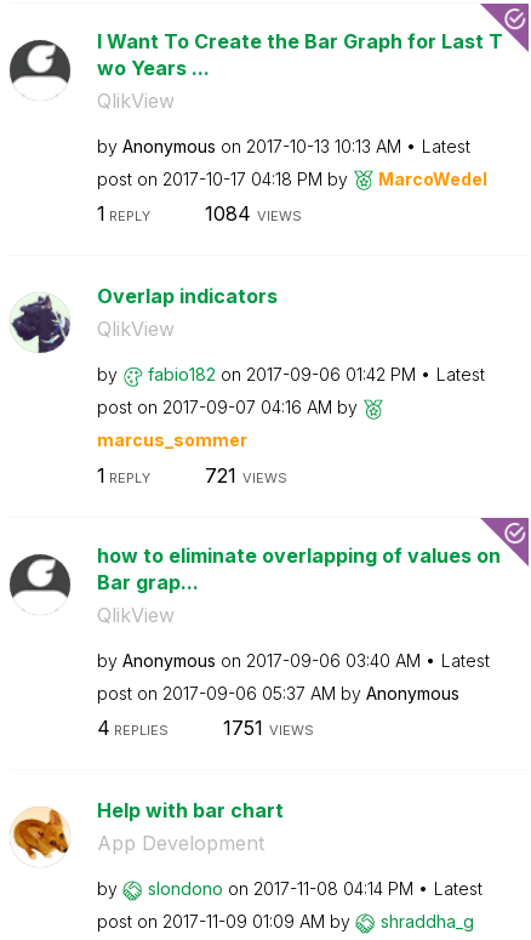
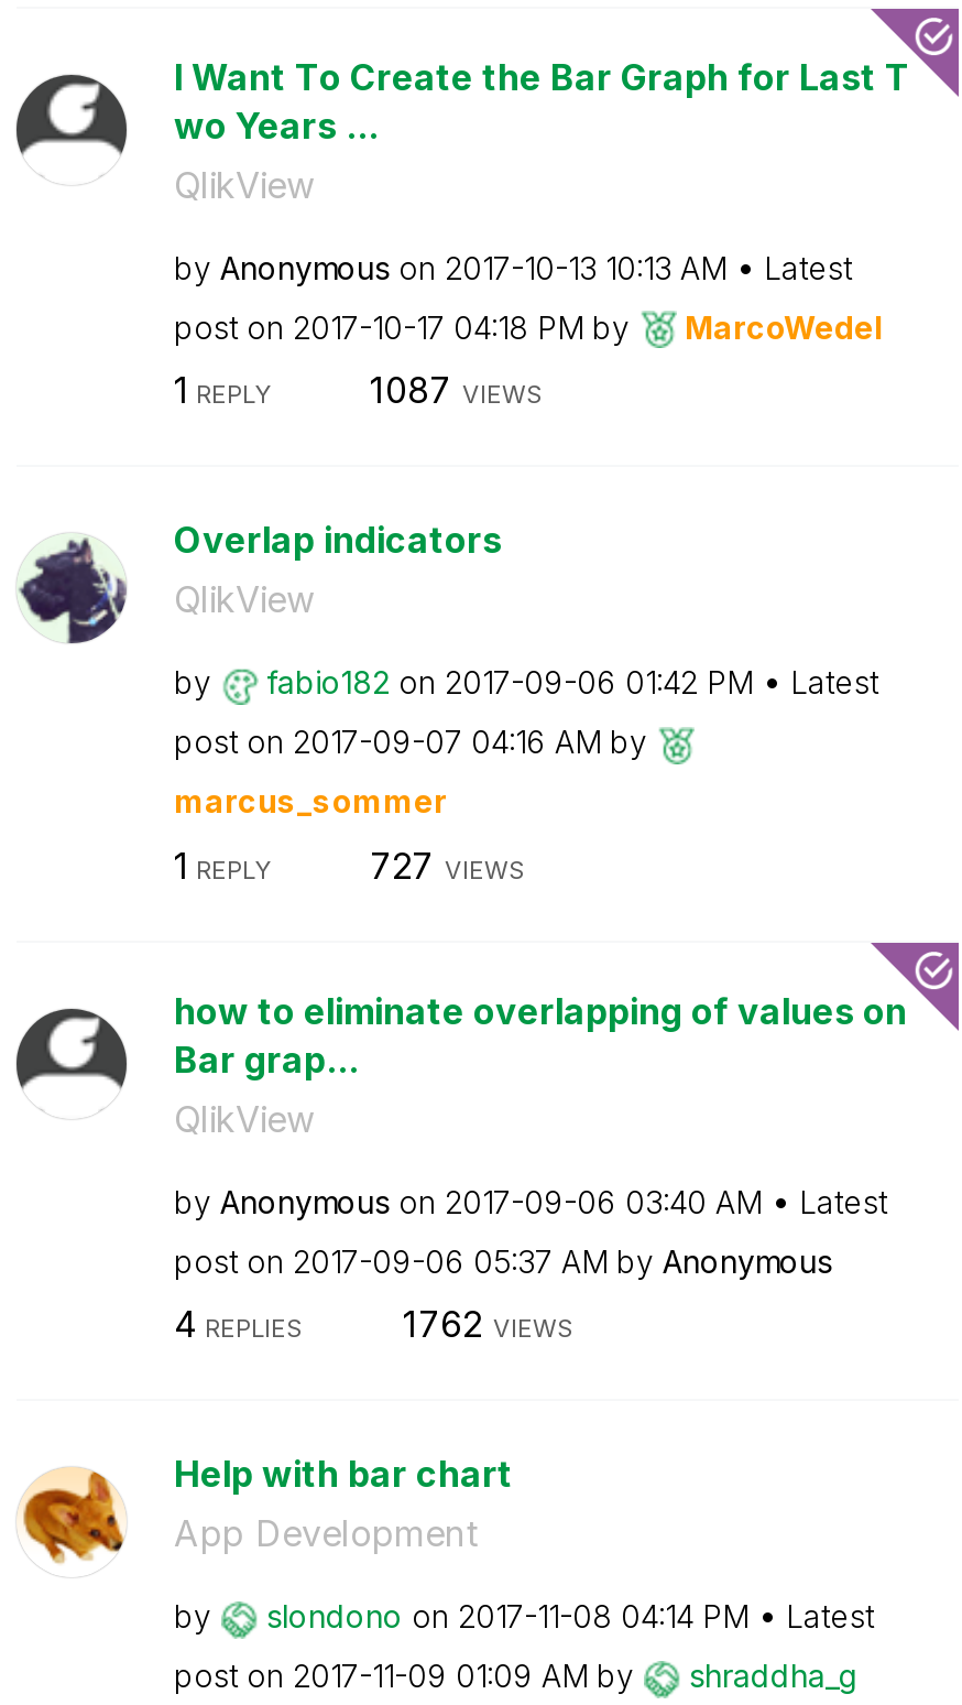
[204,201,301,226] 1084 VIEWS -> [370,368,544,412] 1087 VIEWS
[204,463,287,487] 721 VIEWS -> [370,843,526,887] 727 VIEWS
[222,716,313,740] 1751 VIEWS -> [403,1302,575,1346] 1762 VIEWS

